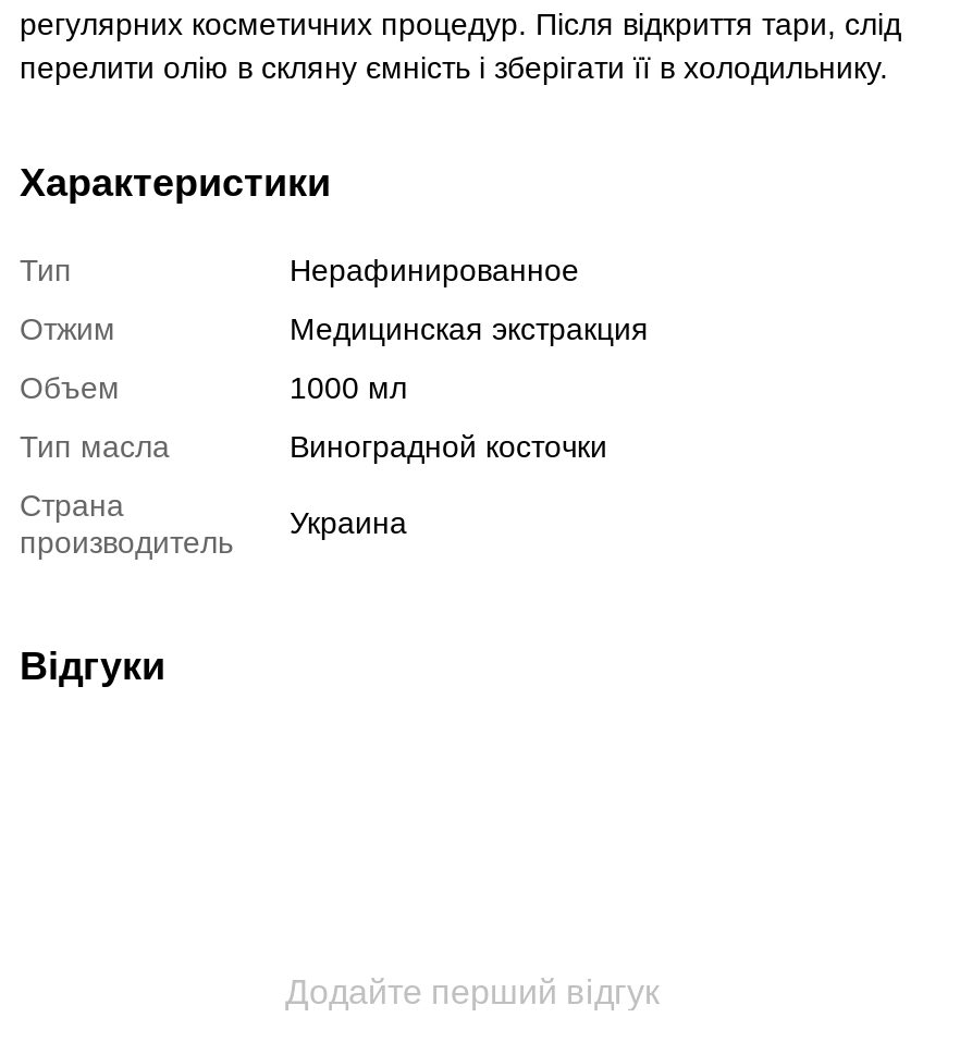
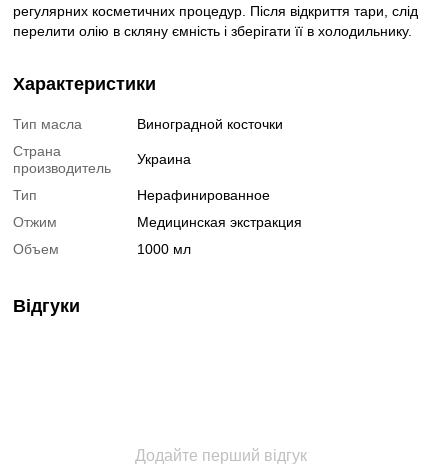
moved [20,253,649,405] -> [13,187,302,257]: Тип | Нерафинированное | Отжим | Медицинская экстракция | Объем | 1000 мл
moved [20,429,607,560] -> [13,116,283,176]: Тип масла | Виноградной косточки | Страна | производитель
moved [290,505,407,540] -> [137,151,191,167]: Украина

